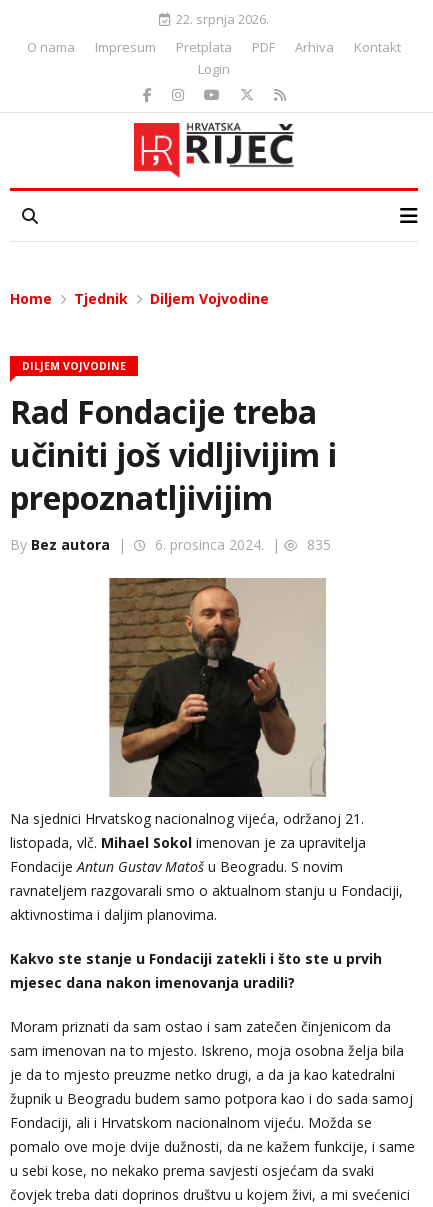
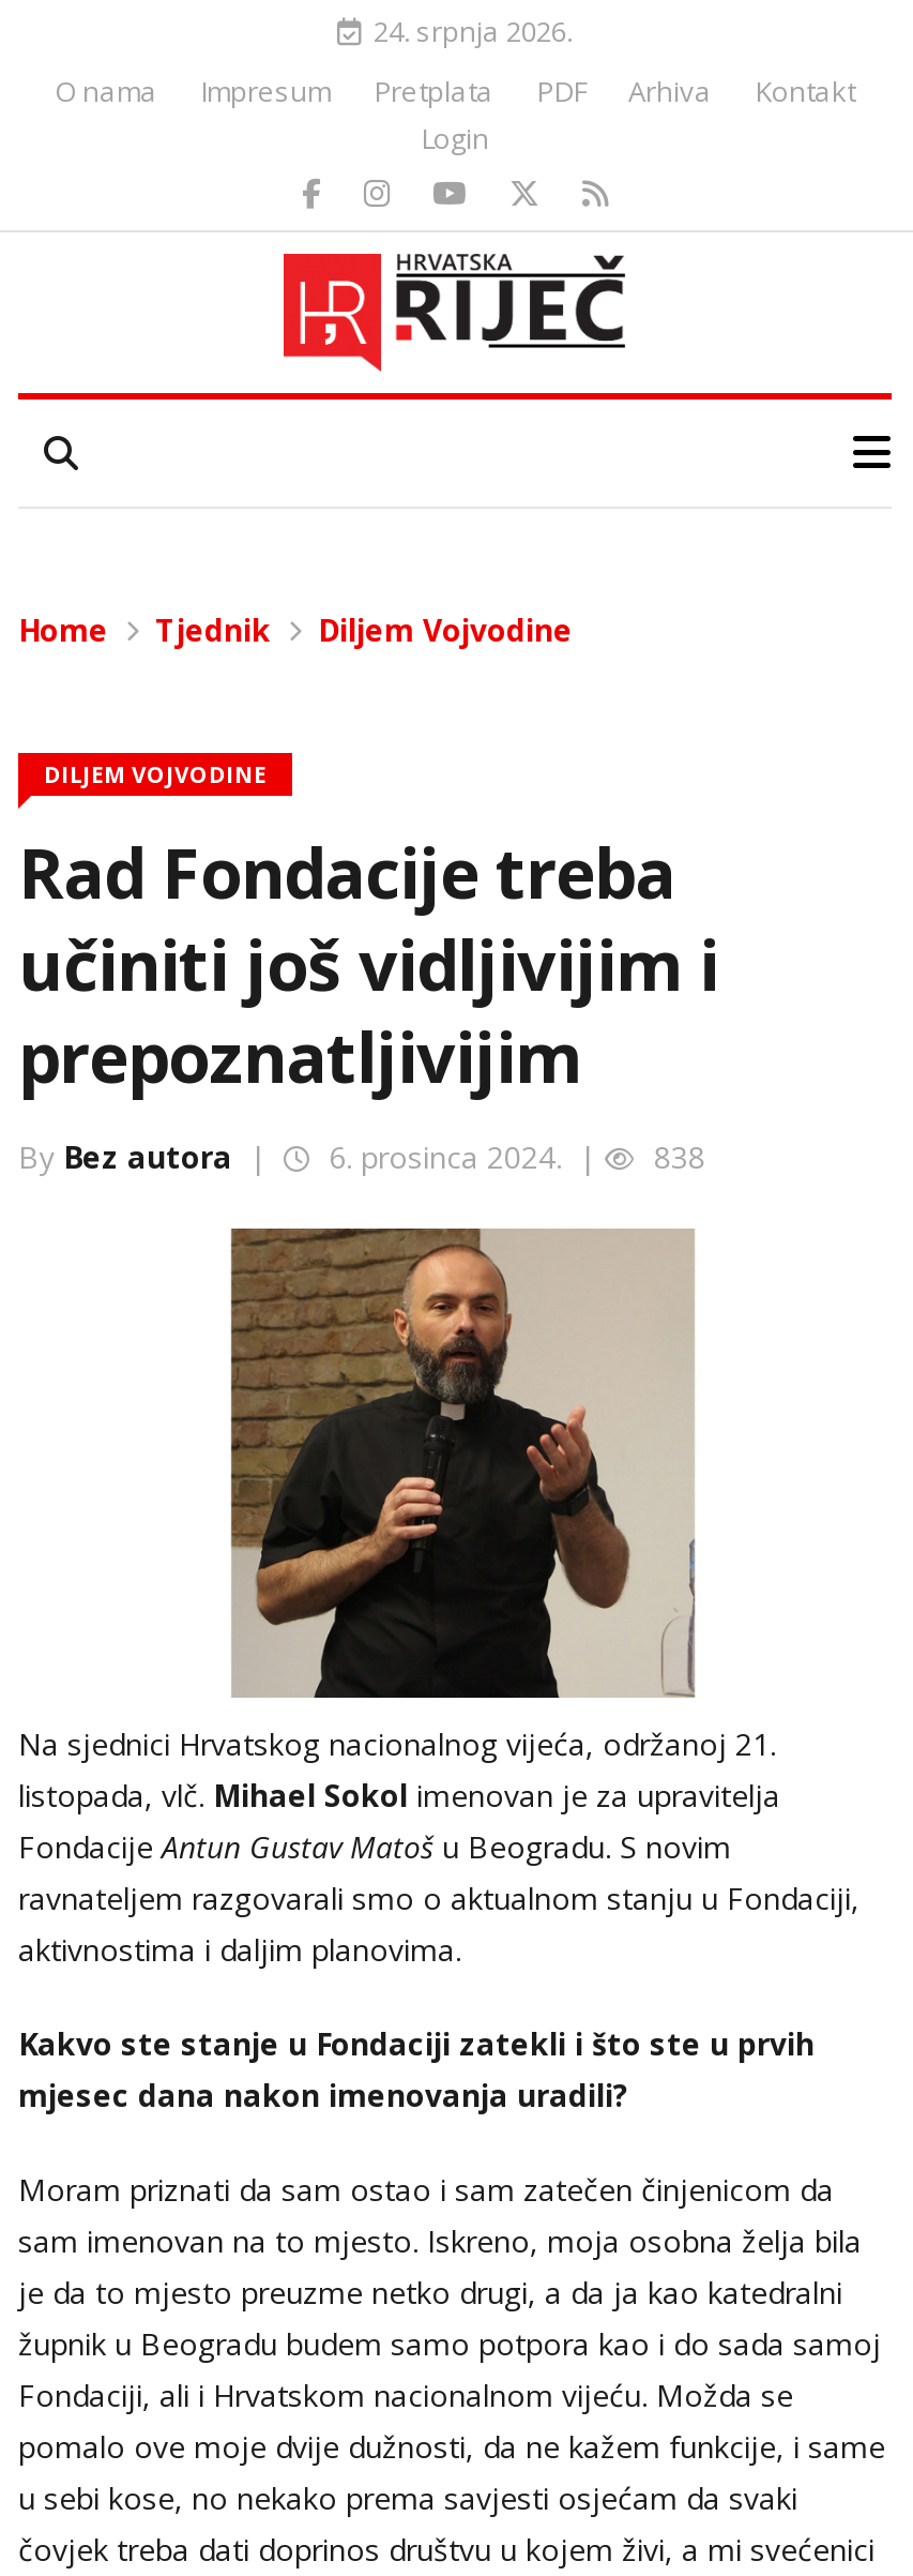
[170,10,269,28] 22. srpnja 2026. -> [361,12,573,50] 24. srpnja 2026.
[303,535,331,554] 835 -> [645,1136,705,1177] 838

